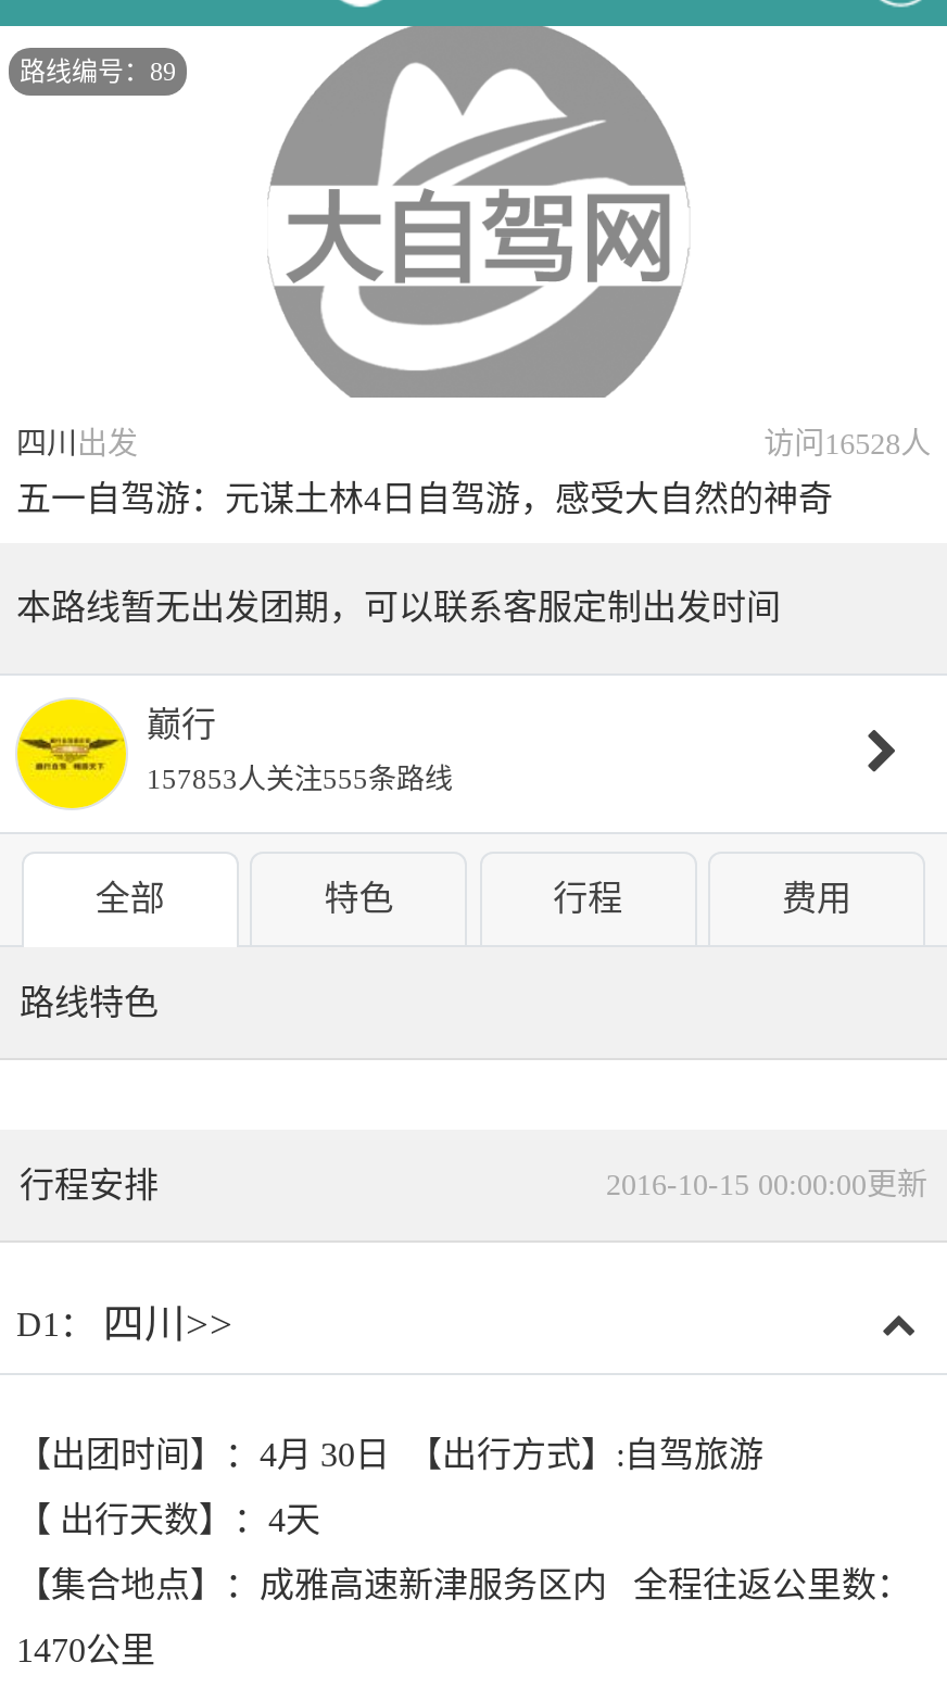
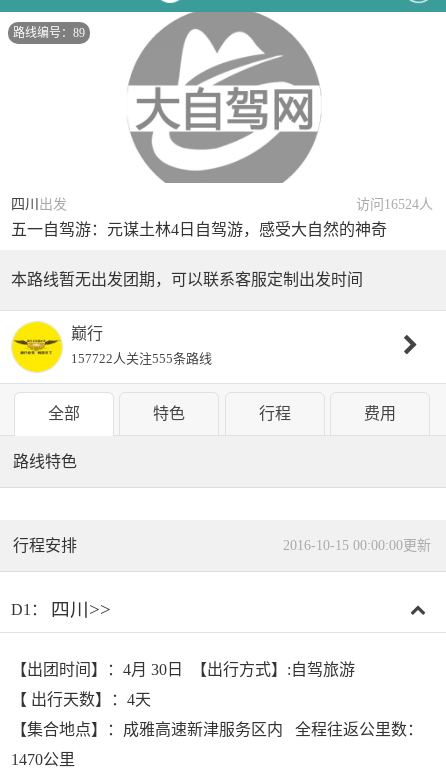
[764,428,931,461] 访问16528人 -> [356,197,433,212] 访问16524人
[146,763,453,795] 157853人关注555条路线 -> [71,351,212,366] 157722人关注555条路线

